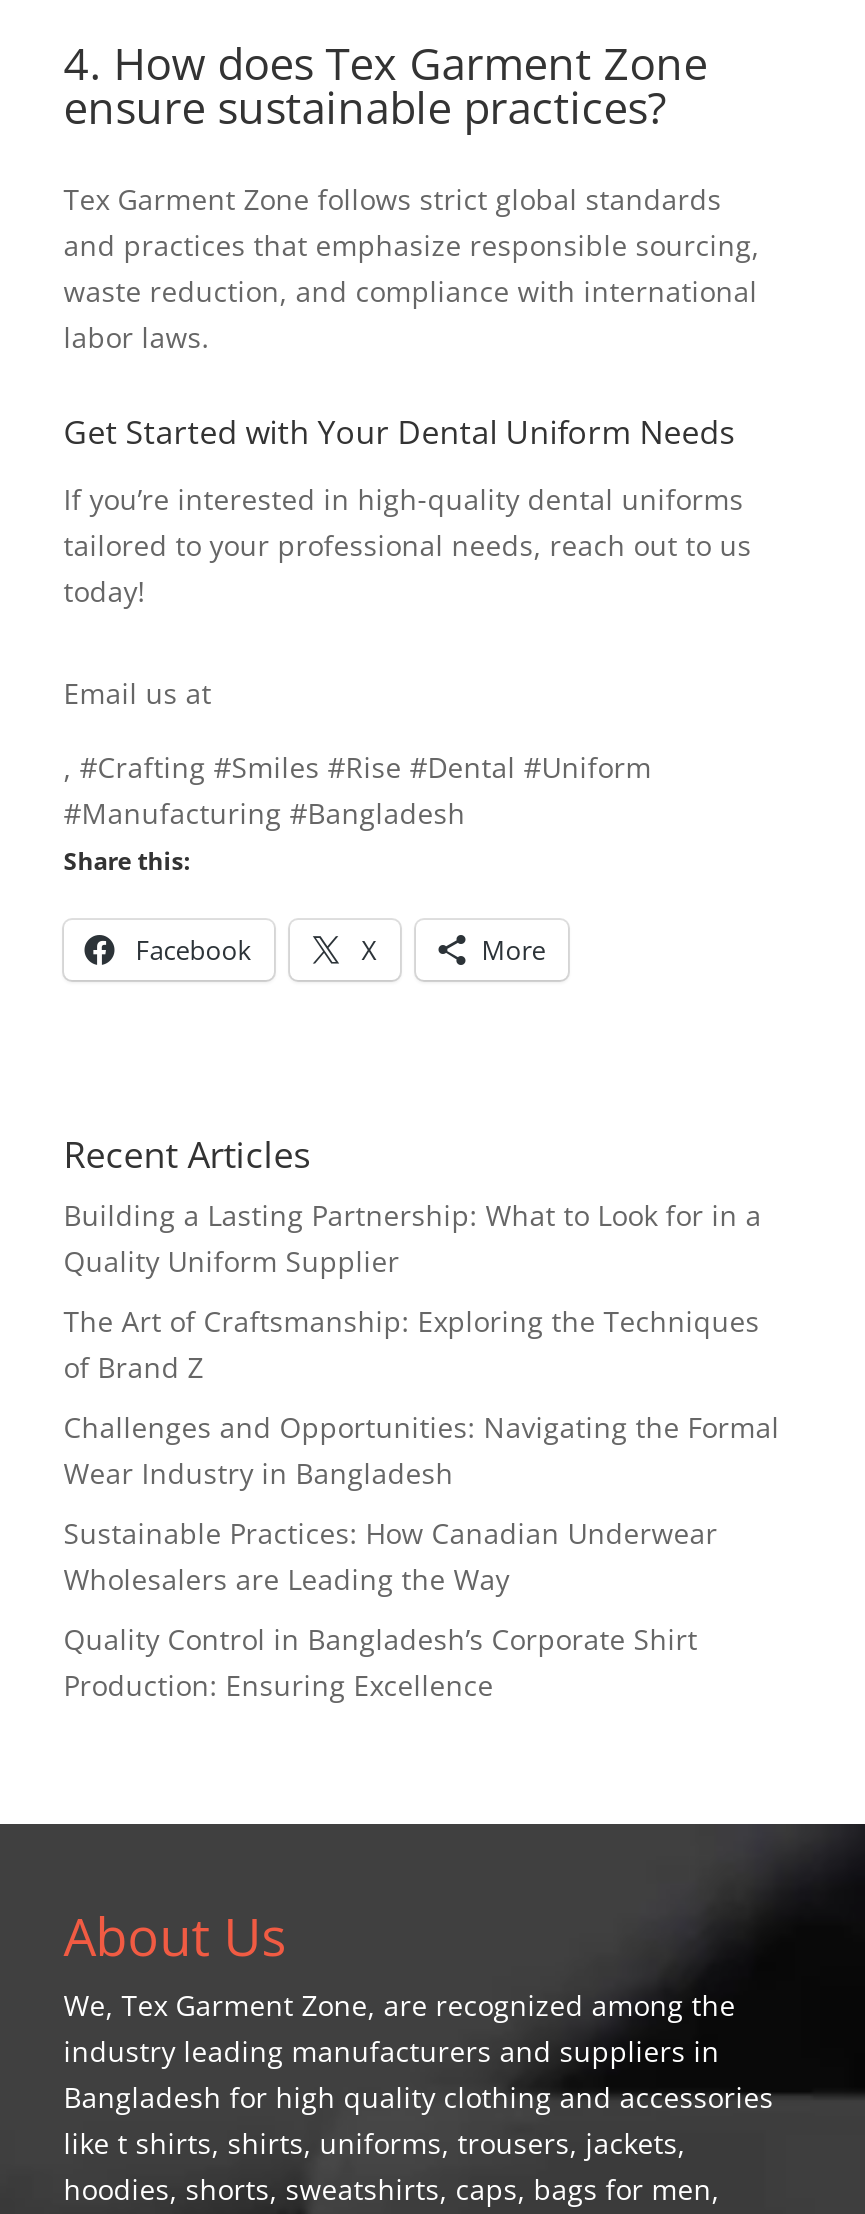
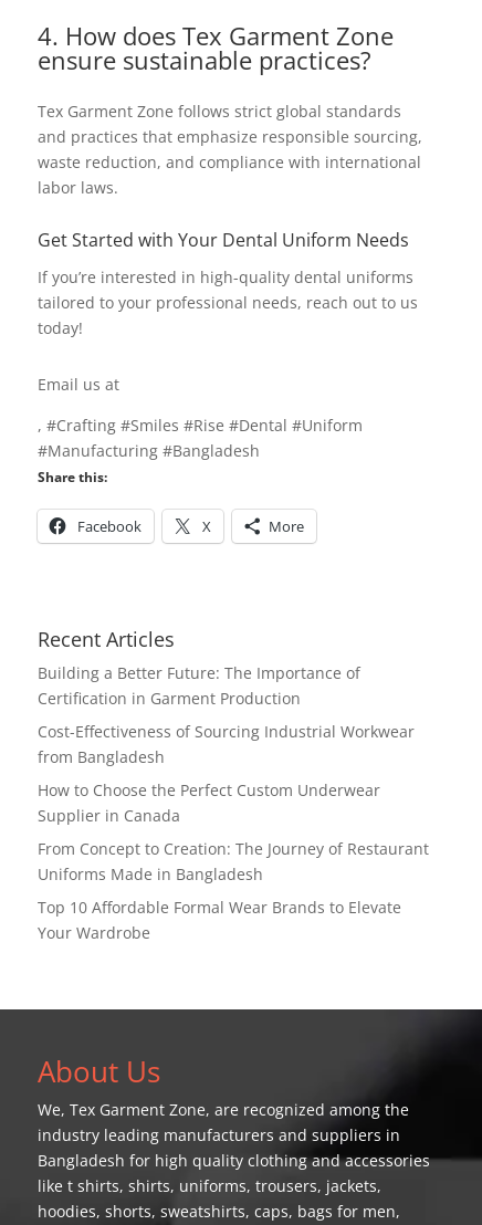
[64,1196,762,1280] Building a Lasting Partnership: What to Look for in a | Quality Uniform Supplier -> [37,662,360,709] Building a Better Future: The Importance of | Certification in Garment Production
[64,1302,760,1386] The Art of Craftsmanship: Exploring the Techniques | of Brand Z -> [37,721,414,767] Cost-Effectiveness of Sourcing Industrial Workwear | from Bangladesh
[64,1408,780,1492] Challenges and Opportunities: Navigating the Formal | Wear Industry in Bangladesh -> [37,779,380,826] How to Choose the Perfect Custom Underwear | Supplier in Canada
[64,1514,718,1598] Sustainable Practices: How Canadian Underwear | Wholesalers are Leading the Way -> [37,838,429,884] From Concept to Creation: The Journey of Restaurant | Uniforms Made in Bangladesh
[64,1620,698,1704] Quality Control in Bangladesh’s Corporate Shirt | Production: Ensuring Excellence -> [37,897,401,943] Top 10 Affordable Formal Wear Brands to Elevate | Your Wardrobe

